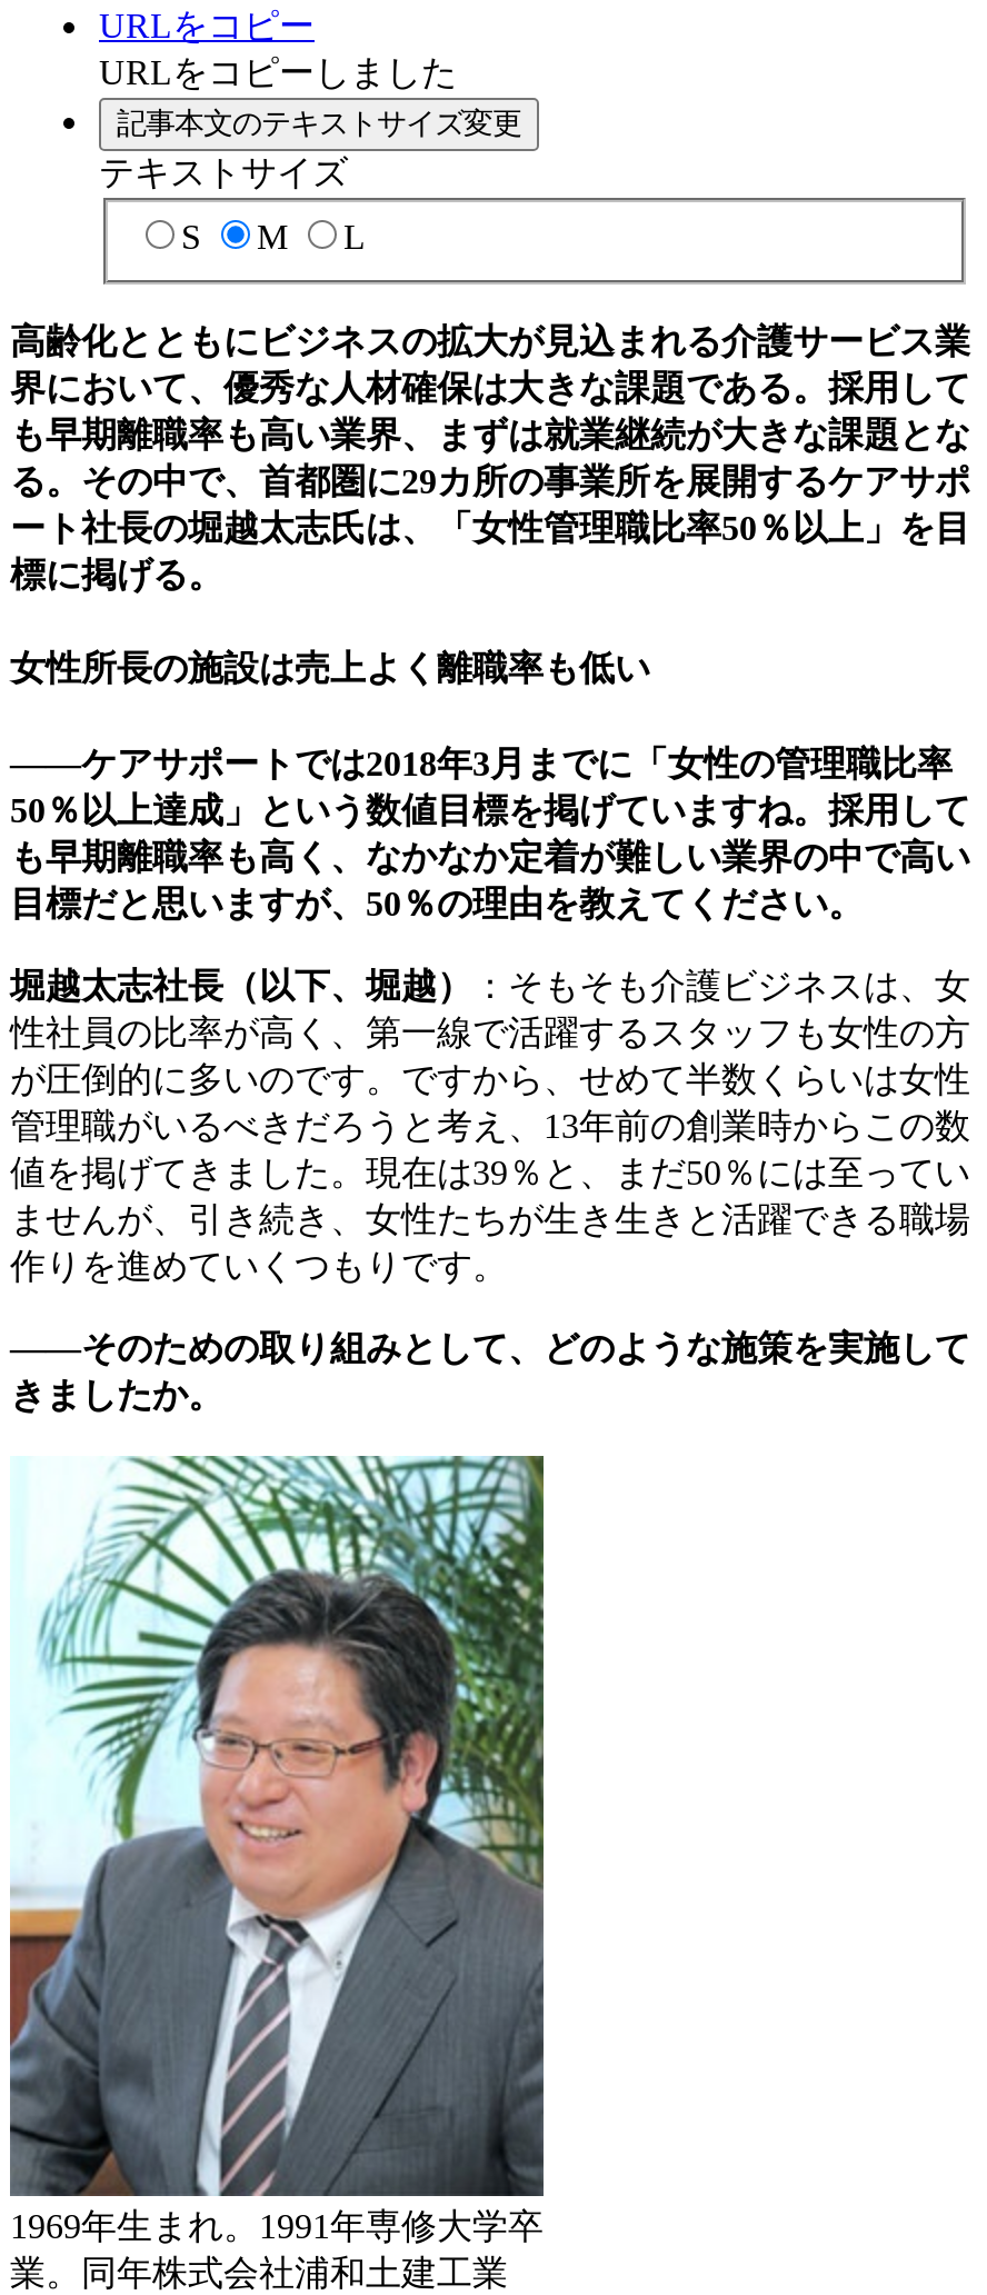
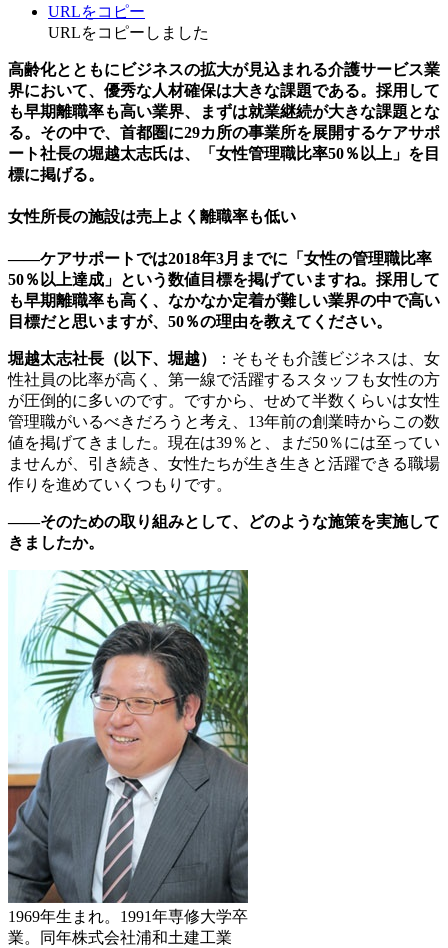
[99,106,521,256] 記事本文のテキストサイズ変更 | テキストサイズ | S | M | L -> none

